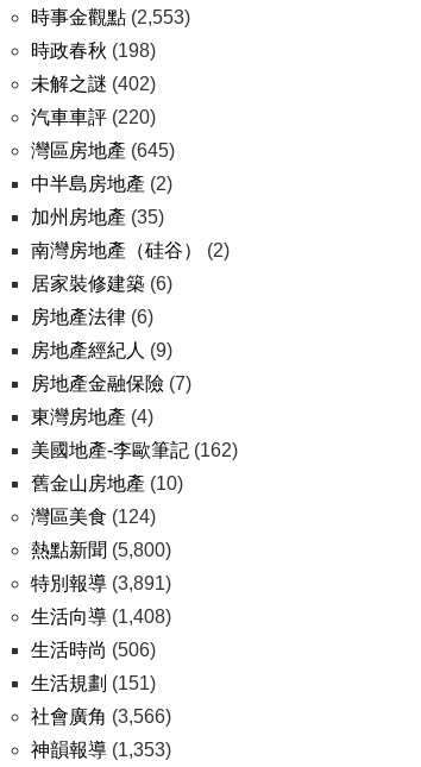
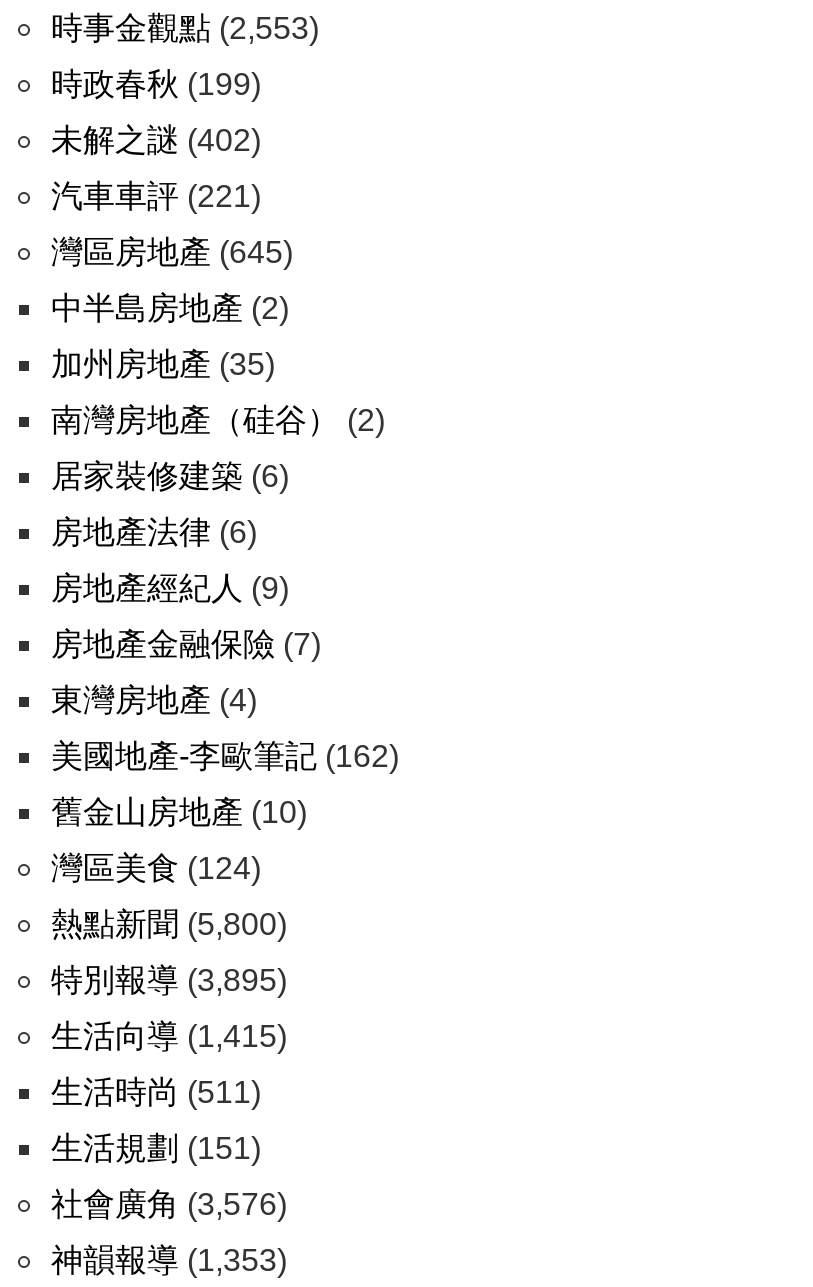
[31,40,156,61] 時政春秋(198) -> [51,67,261,101] 時政春秋(199)
[31,107,156,127] 汽車車評(220) -> [51,179,261,213] 汽車車評(221)
[31,573,171,593] 特別報導(3,891) -> [51,963,287,997] 特別報導(3,895)
[31,606,171,627] 生活向導(1,408) -> [51,1019,287,1053] 生活向導(1,415)
[31,640,156,660] 生活時尚(506) -> [51,1075,261,1109] 生活時尚(511)
[31,706,171,727] 社會廣角(3,566) -> [51,1187,287,1221] 社會廣角(3,576)

